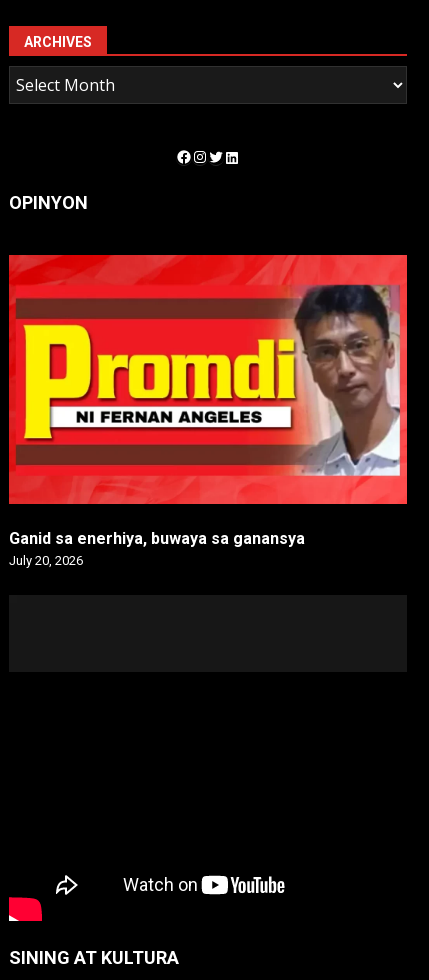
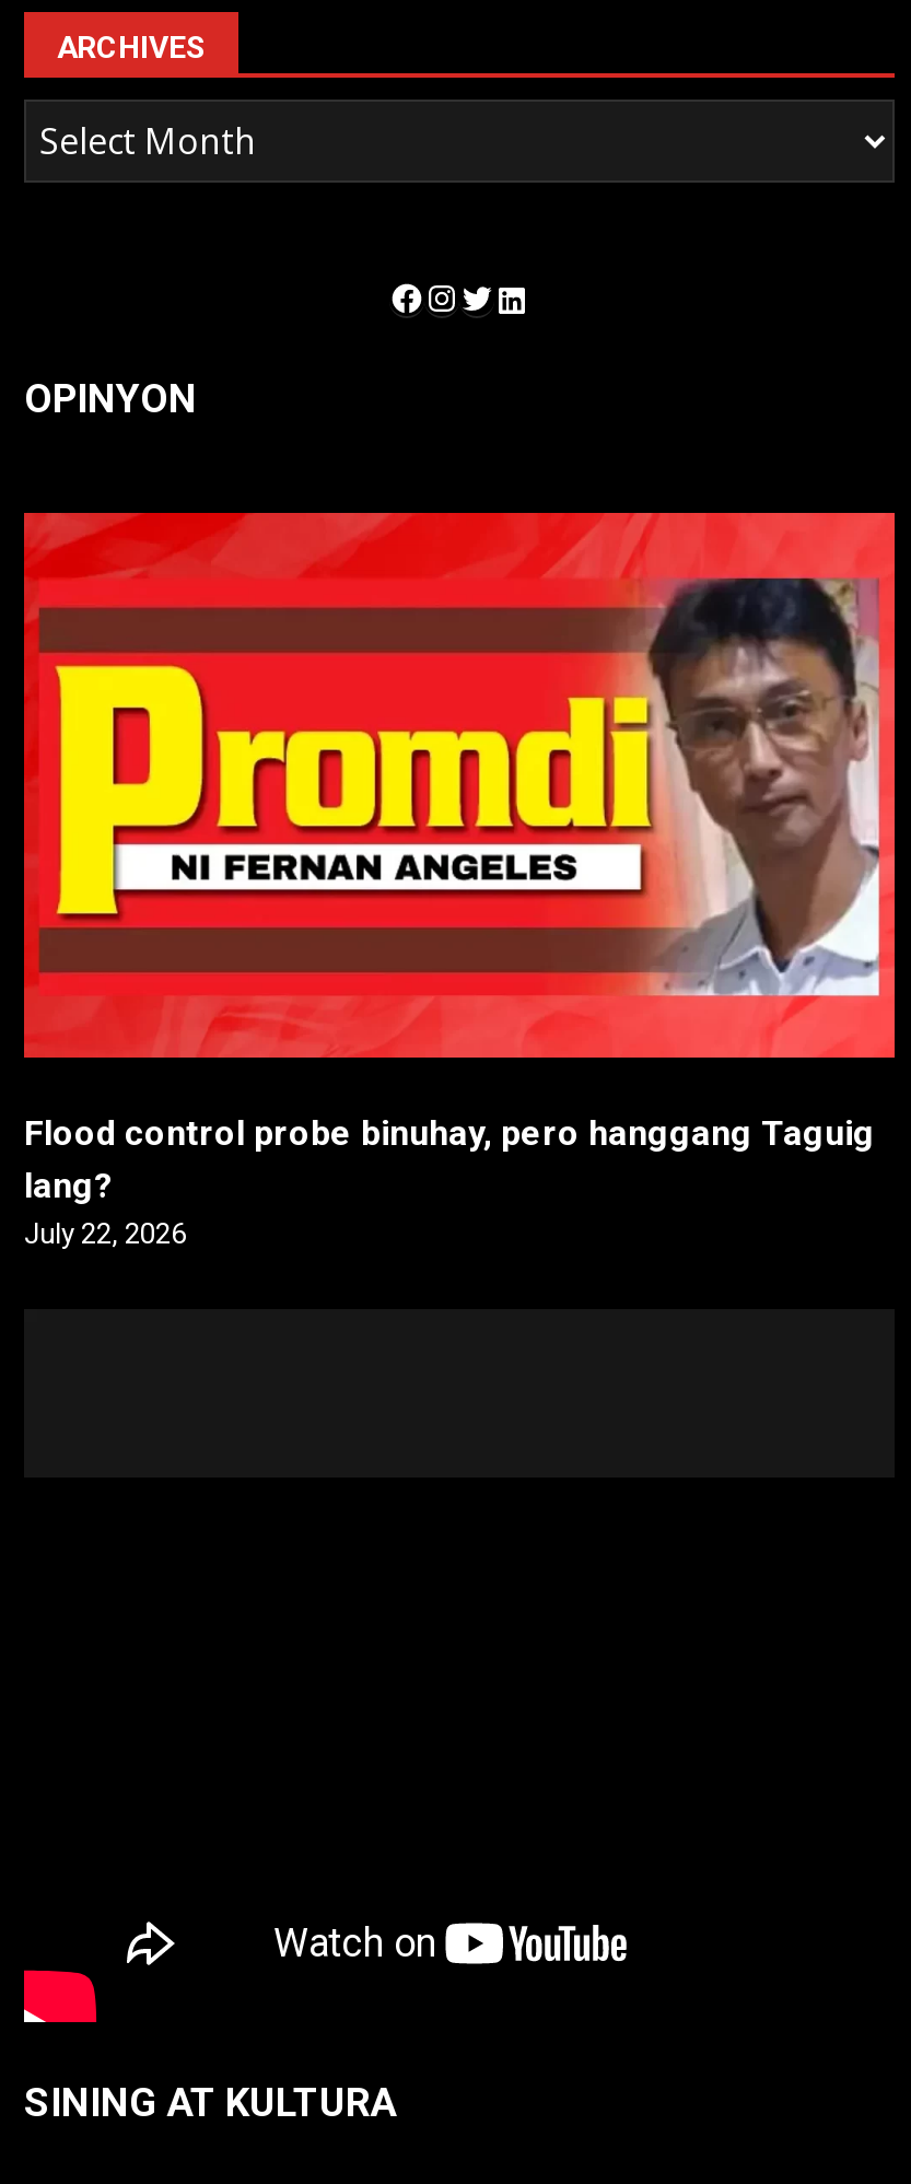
[9,529,305,568] Ganid sa enerhiya, buwaya sa ganansya | July 20, 2026 -> [24,1112,875,1250] Flood control probe binuhay, pero hanggang Taguig | lang? | July 22, 2026

